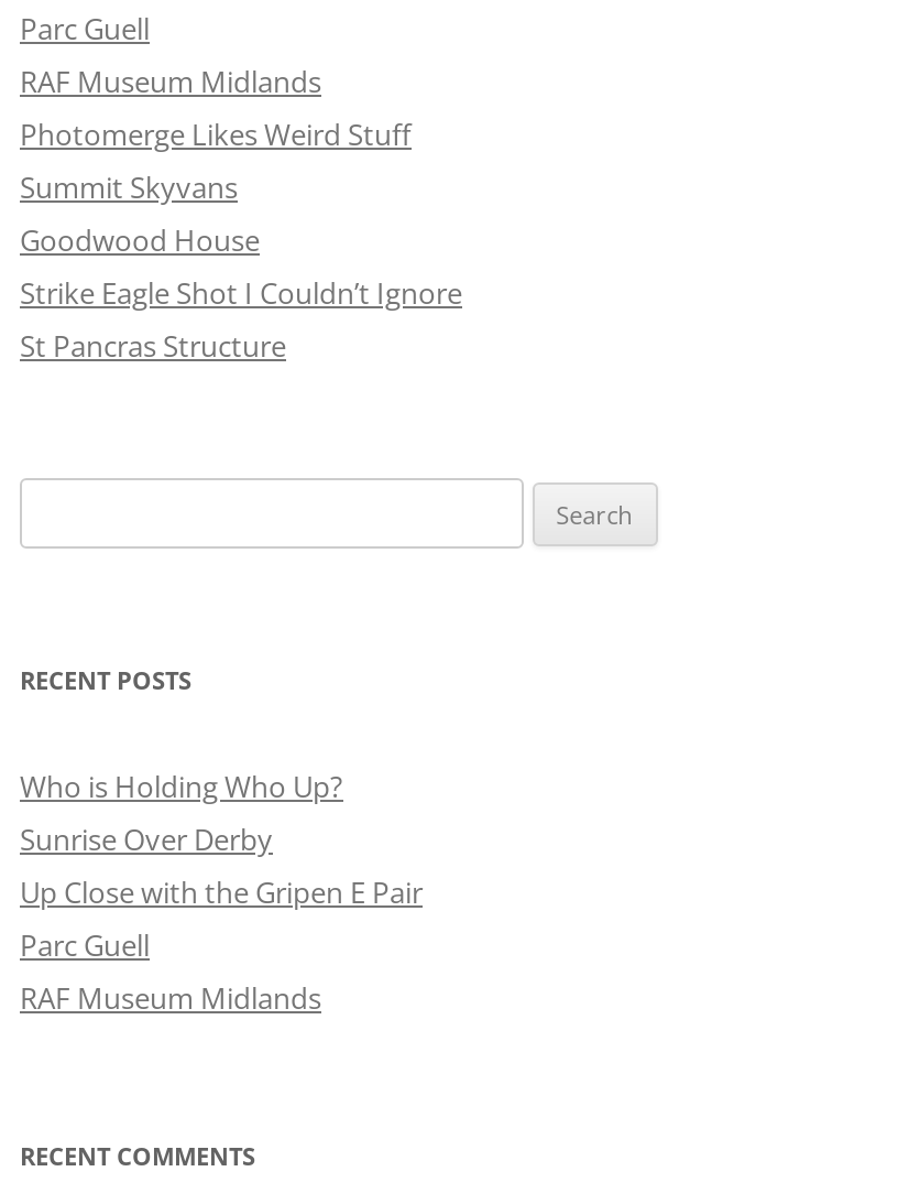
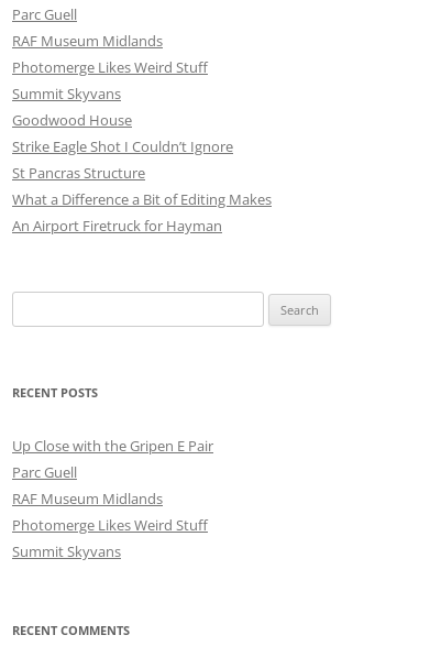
none -> [12,189,272,235] What a Difference a Bit of Editing Makes | An Airport Firetruck for Hayman
[20,766,343,859] Who is Holding Who Up? | Sunrise Over Derby -> none
none -> [12,515,208,561] Photomerge Likes Weird Stuff | Summit Skyvans

